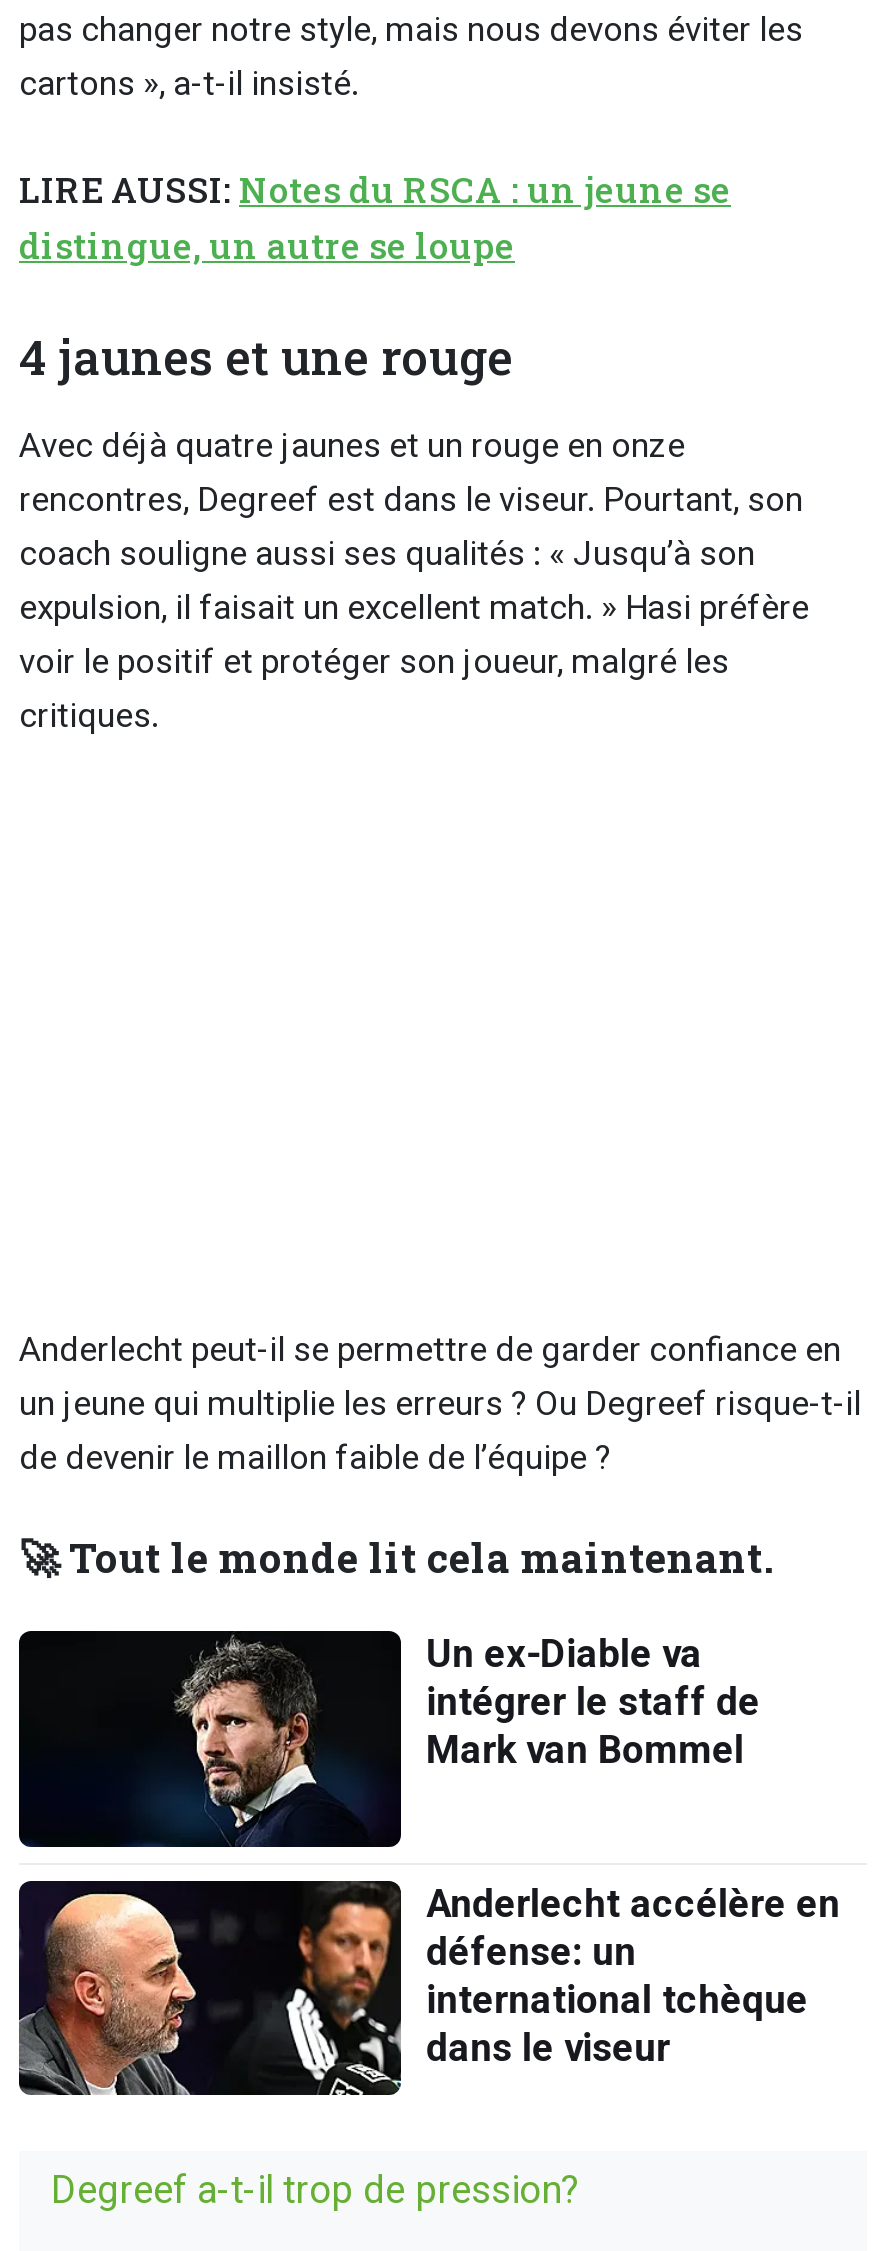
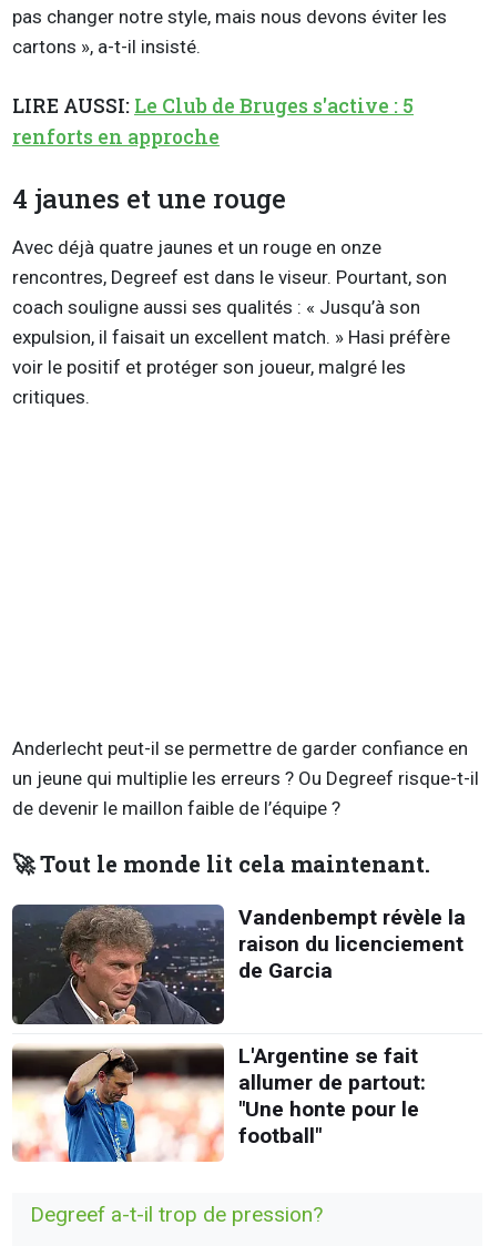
[19,167,731,269] LIRE AUSSI: Notes du RSCA : un jeune se | distingue, un autre se loupe -> [12,93,414,150] LIRE AUSSI: Le Club de Bruges s'active : 5 | renforts en approche
[19,1629,760,1849] [image] | Un ex-Diable va | intégrer le staff de | Mark van Bommel -> [12,903,465,1025] [image] | Vandenbempt révèle la | raison du licenciement | de Garcia
[17,1879,840,2097] [image] | Anderlecht accélère en | défense: un | international tchèque | dans le viseur -> [11,1043,425,1163] [image] | L'Argentine se fait | allumer de partout: | "Une honte pour le | football"

